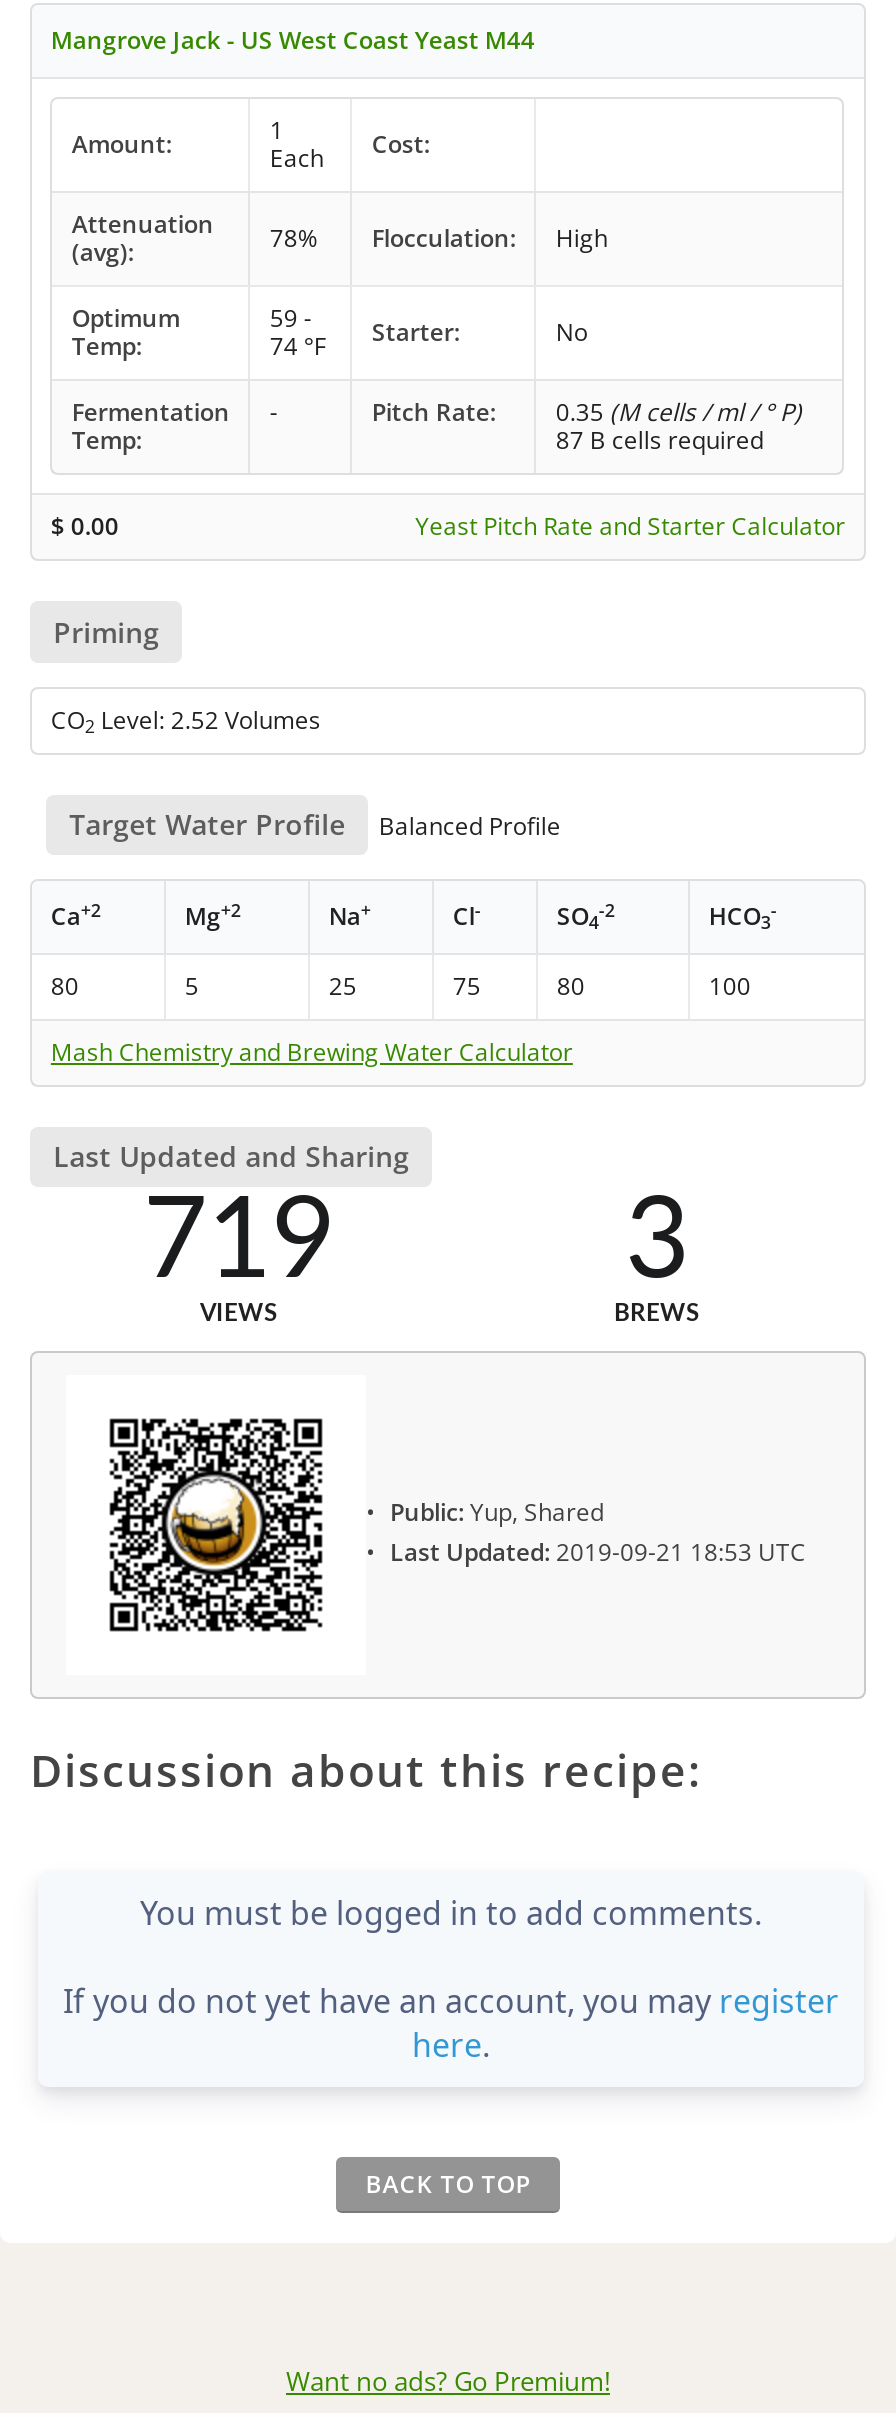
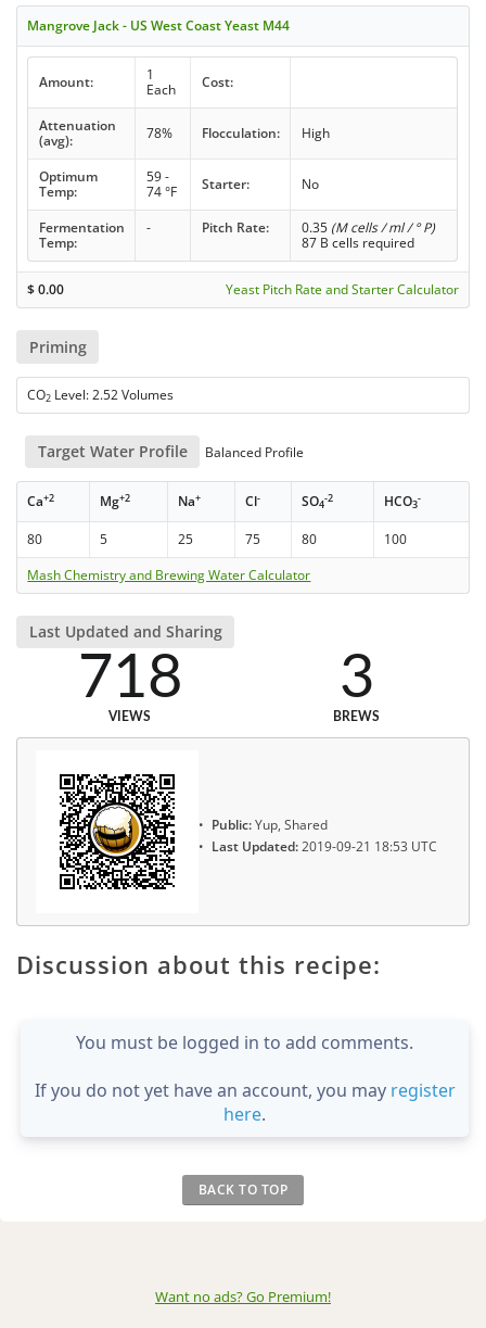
[143,1188,335,1300] 719 -> [78,649,182,709] 718

